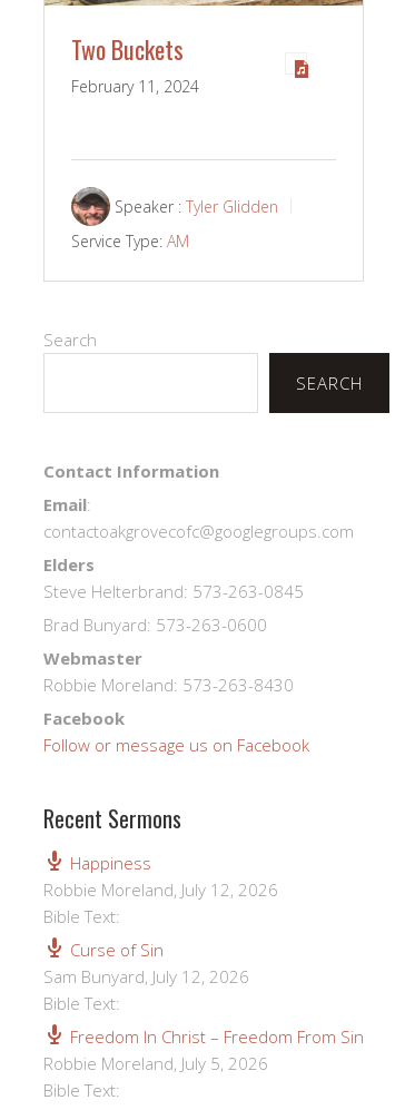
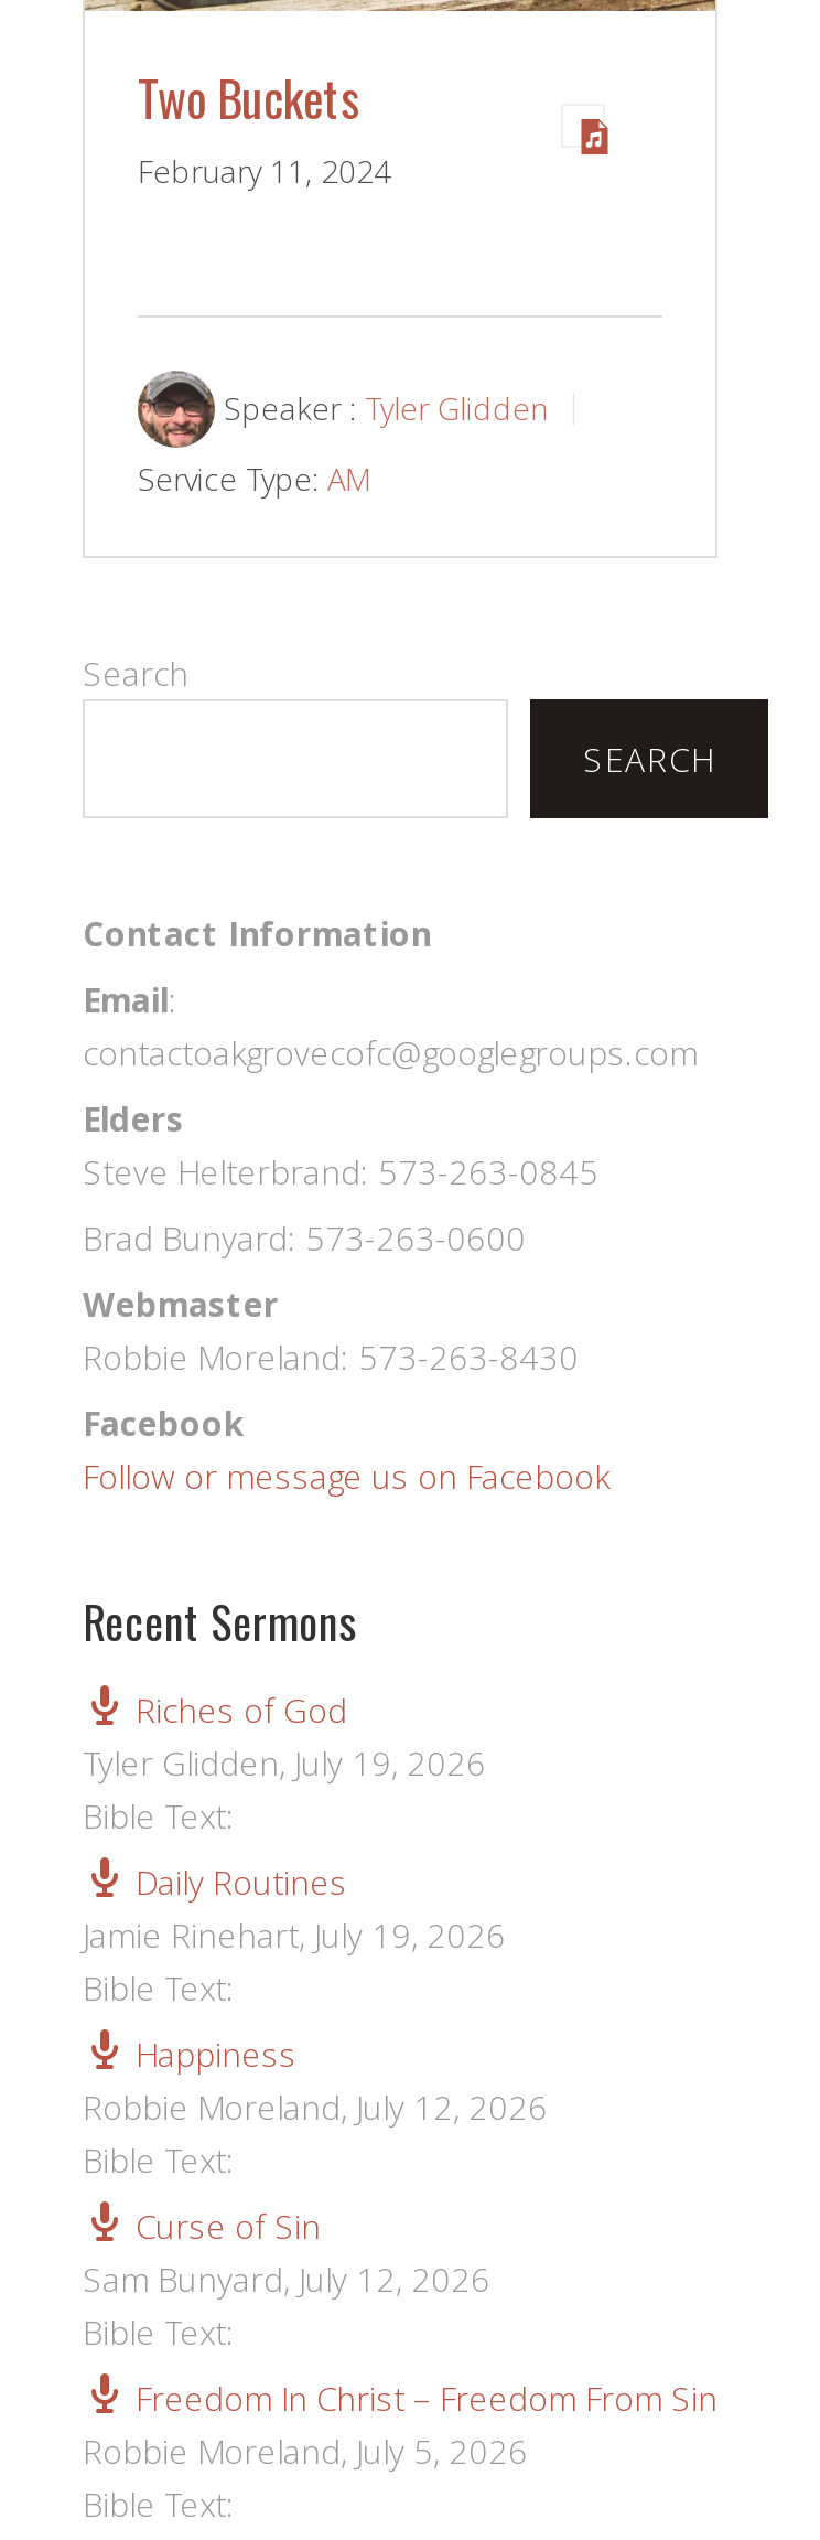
none -> [83,1688,506,2010] Riches of God | Tyler Glidden, July 19, 2026 | Bible Text: | Daily Routines | Jamie Rinehart, July 19, 2026 | Bible Text:

